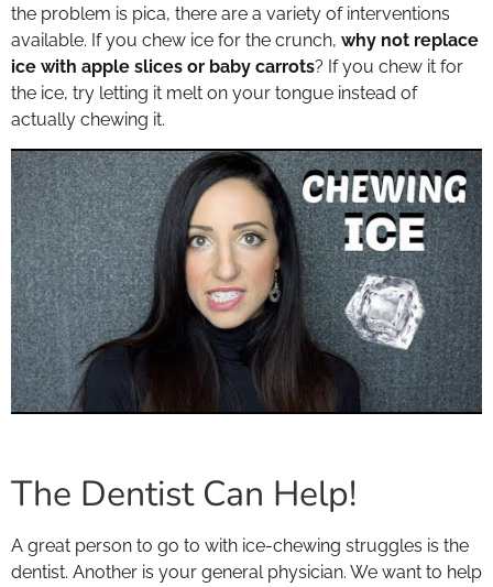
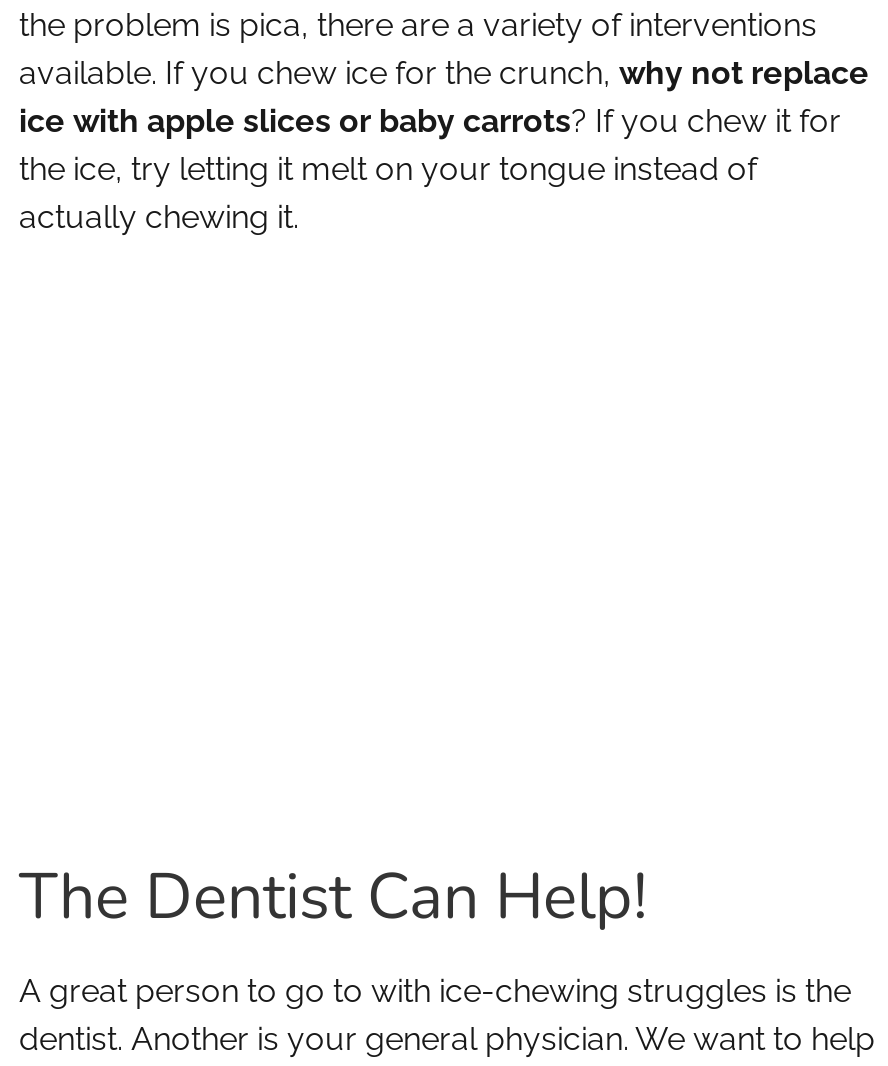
[10,148,483,415] [image] -> none

